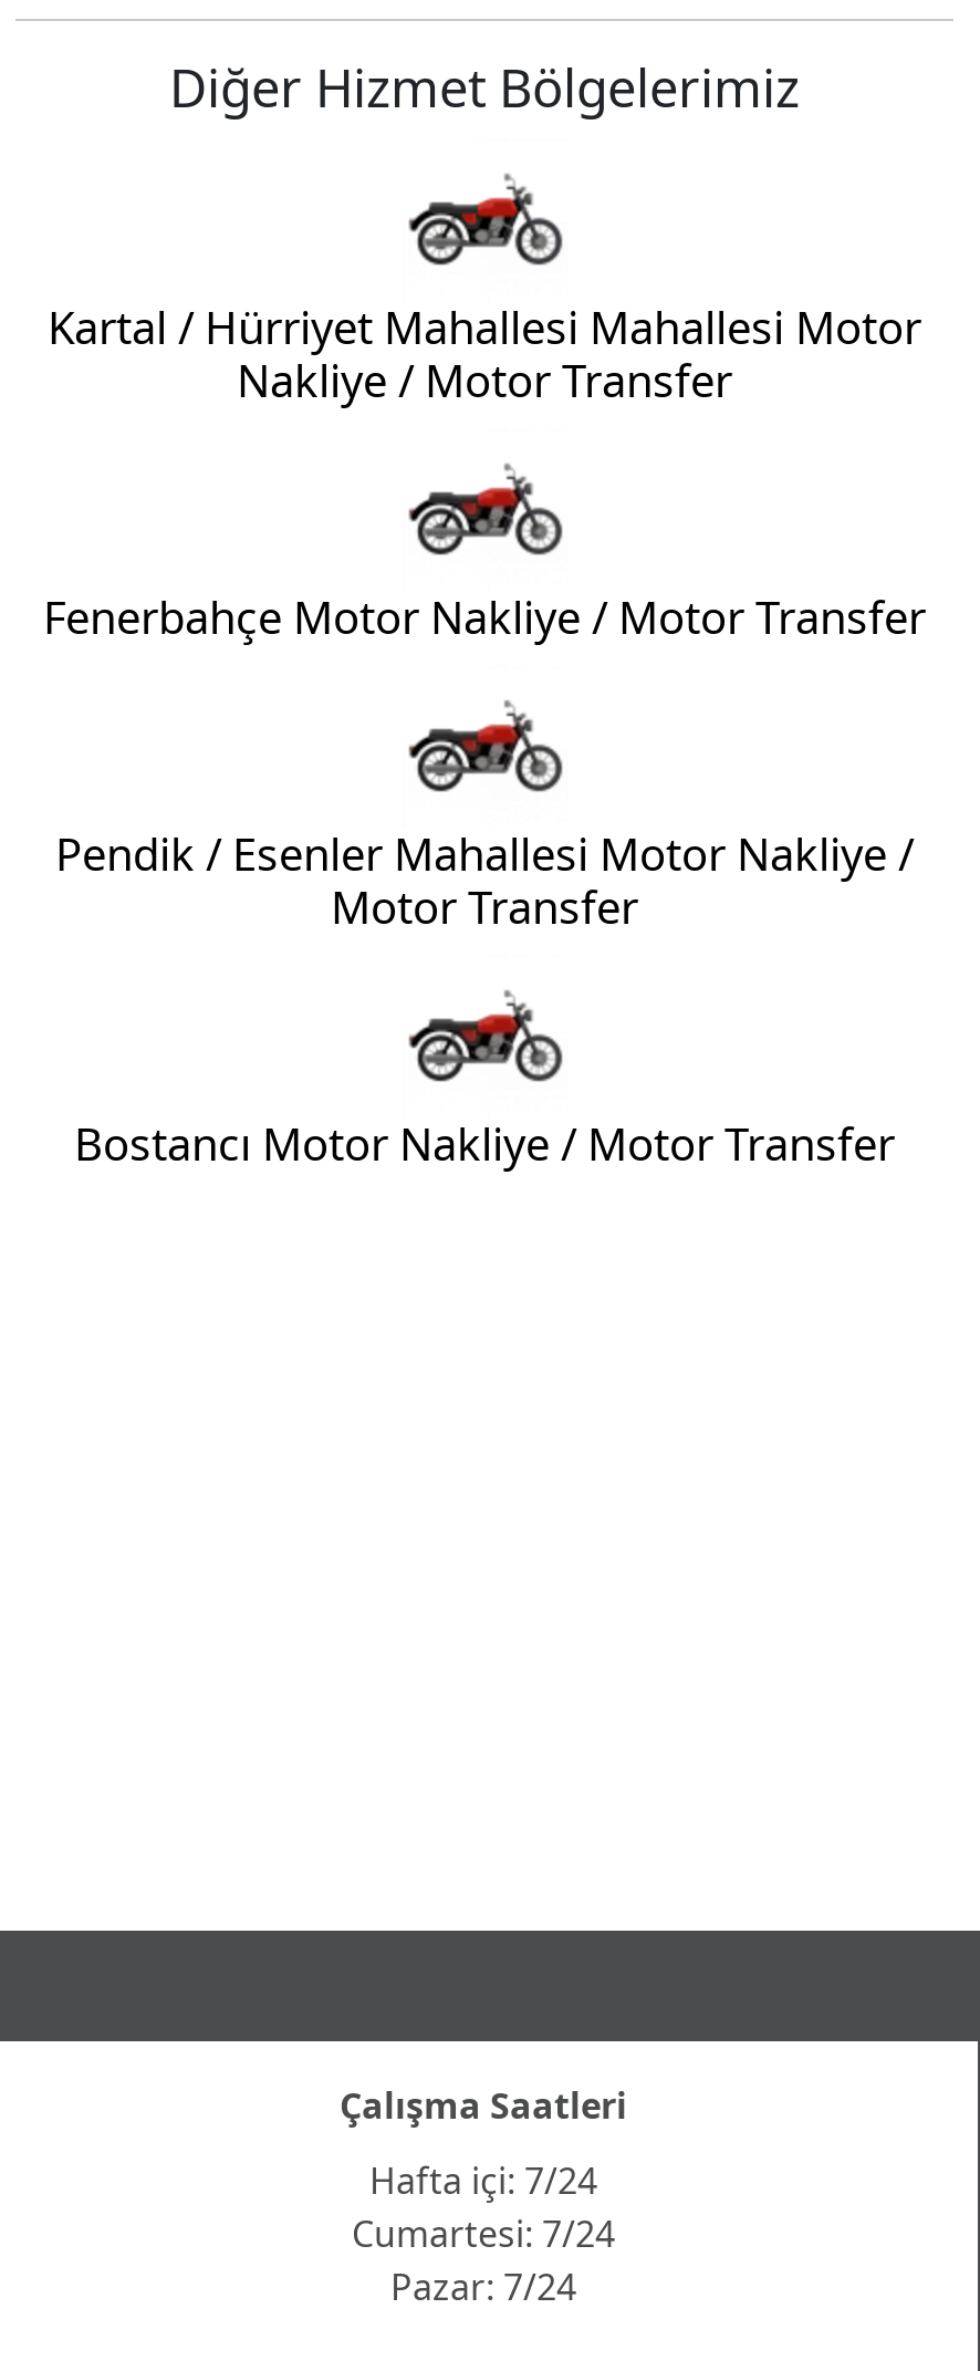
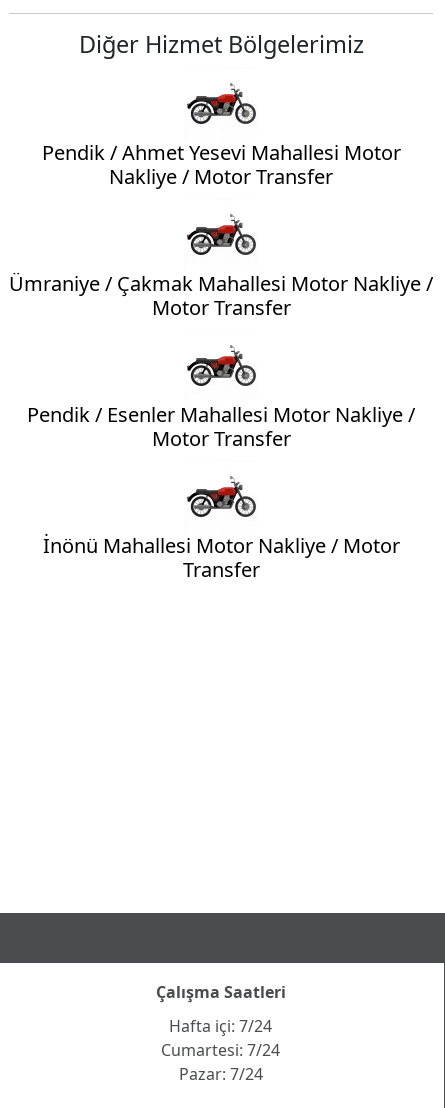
[48,298,921,357] Kartal / Hürriyet Mahallesi Mahallesi Motor -> [41,139,400,166] Pendik / Ahmet Yesevi Mahallesi Motor
[43,587,926,647] Fenerbahçe Motor Nakliye / Motor Transfer -> [9,270,433,321] Ümraniye / Çakmak Mahallesi Motor Nakliye / | Motor Transfer
[74,1114,895,1174] Bostancı Motor Nakliye / Motor Transfer -> [42,532,399,583] İnönü Mahallesi Motor Nakliye / Motor | Transfer

